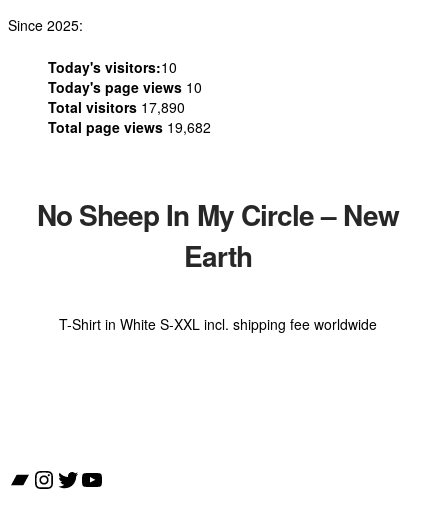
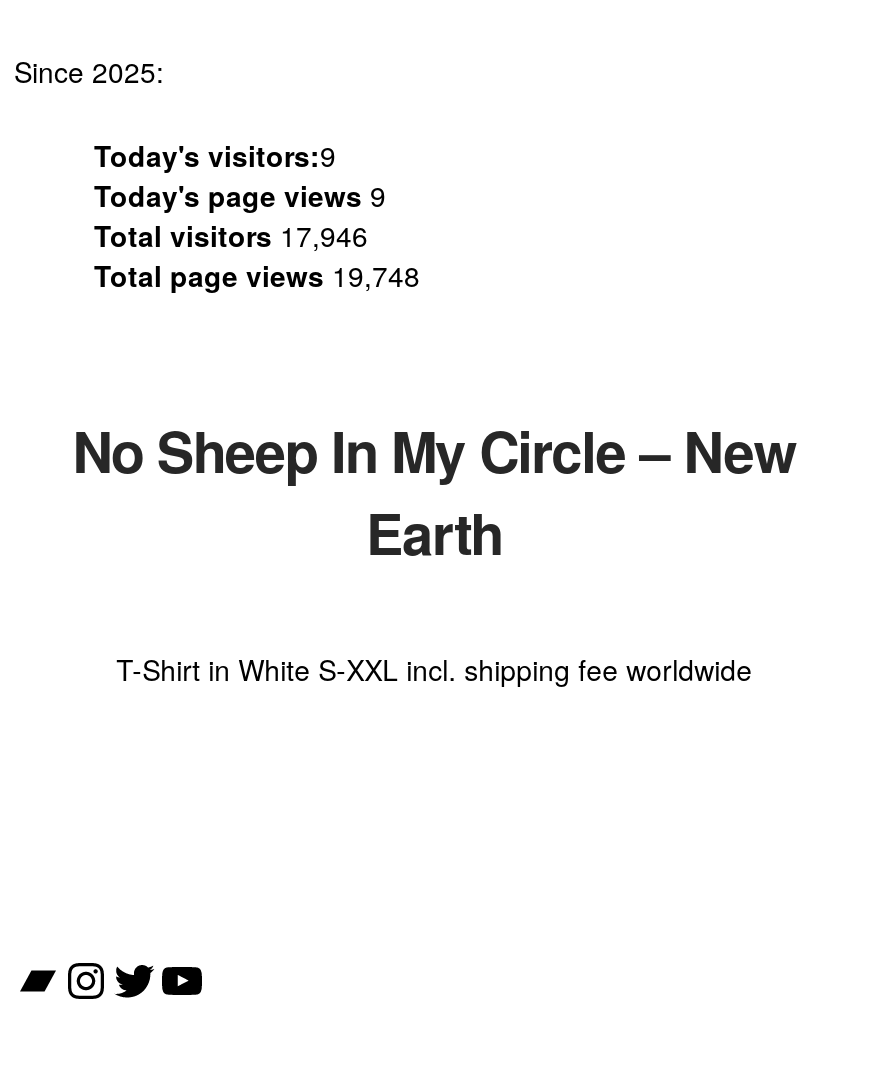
[48,57,177,77] Today's visitors:10 -> [94,135,336,175] Today's visitors:9
[48,77,202,97] Today's page views 10 -> [94,175,386,215] Today's page views 9
[48,97,185,117] Total visitors 17,890 -> [94,215,368,255] Total visitors 17,946
[48,117,211,137] Total page views 19,682 -> [94,255,420,295] Total page views 19,748

